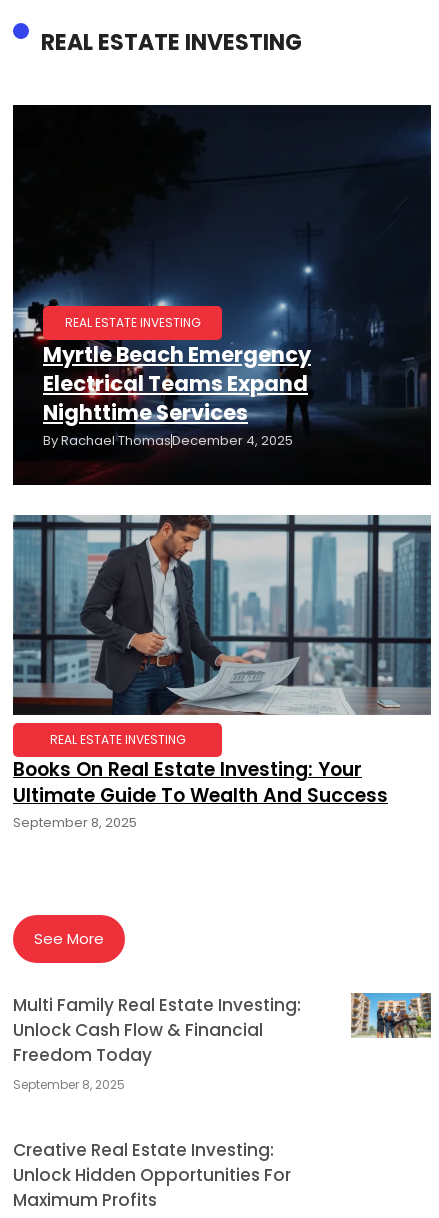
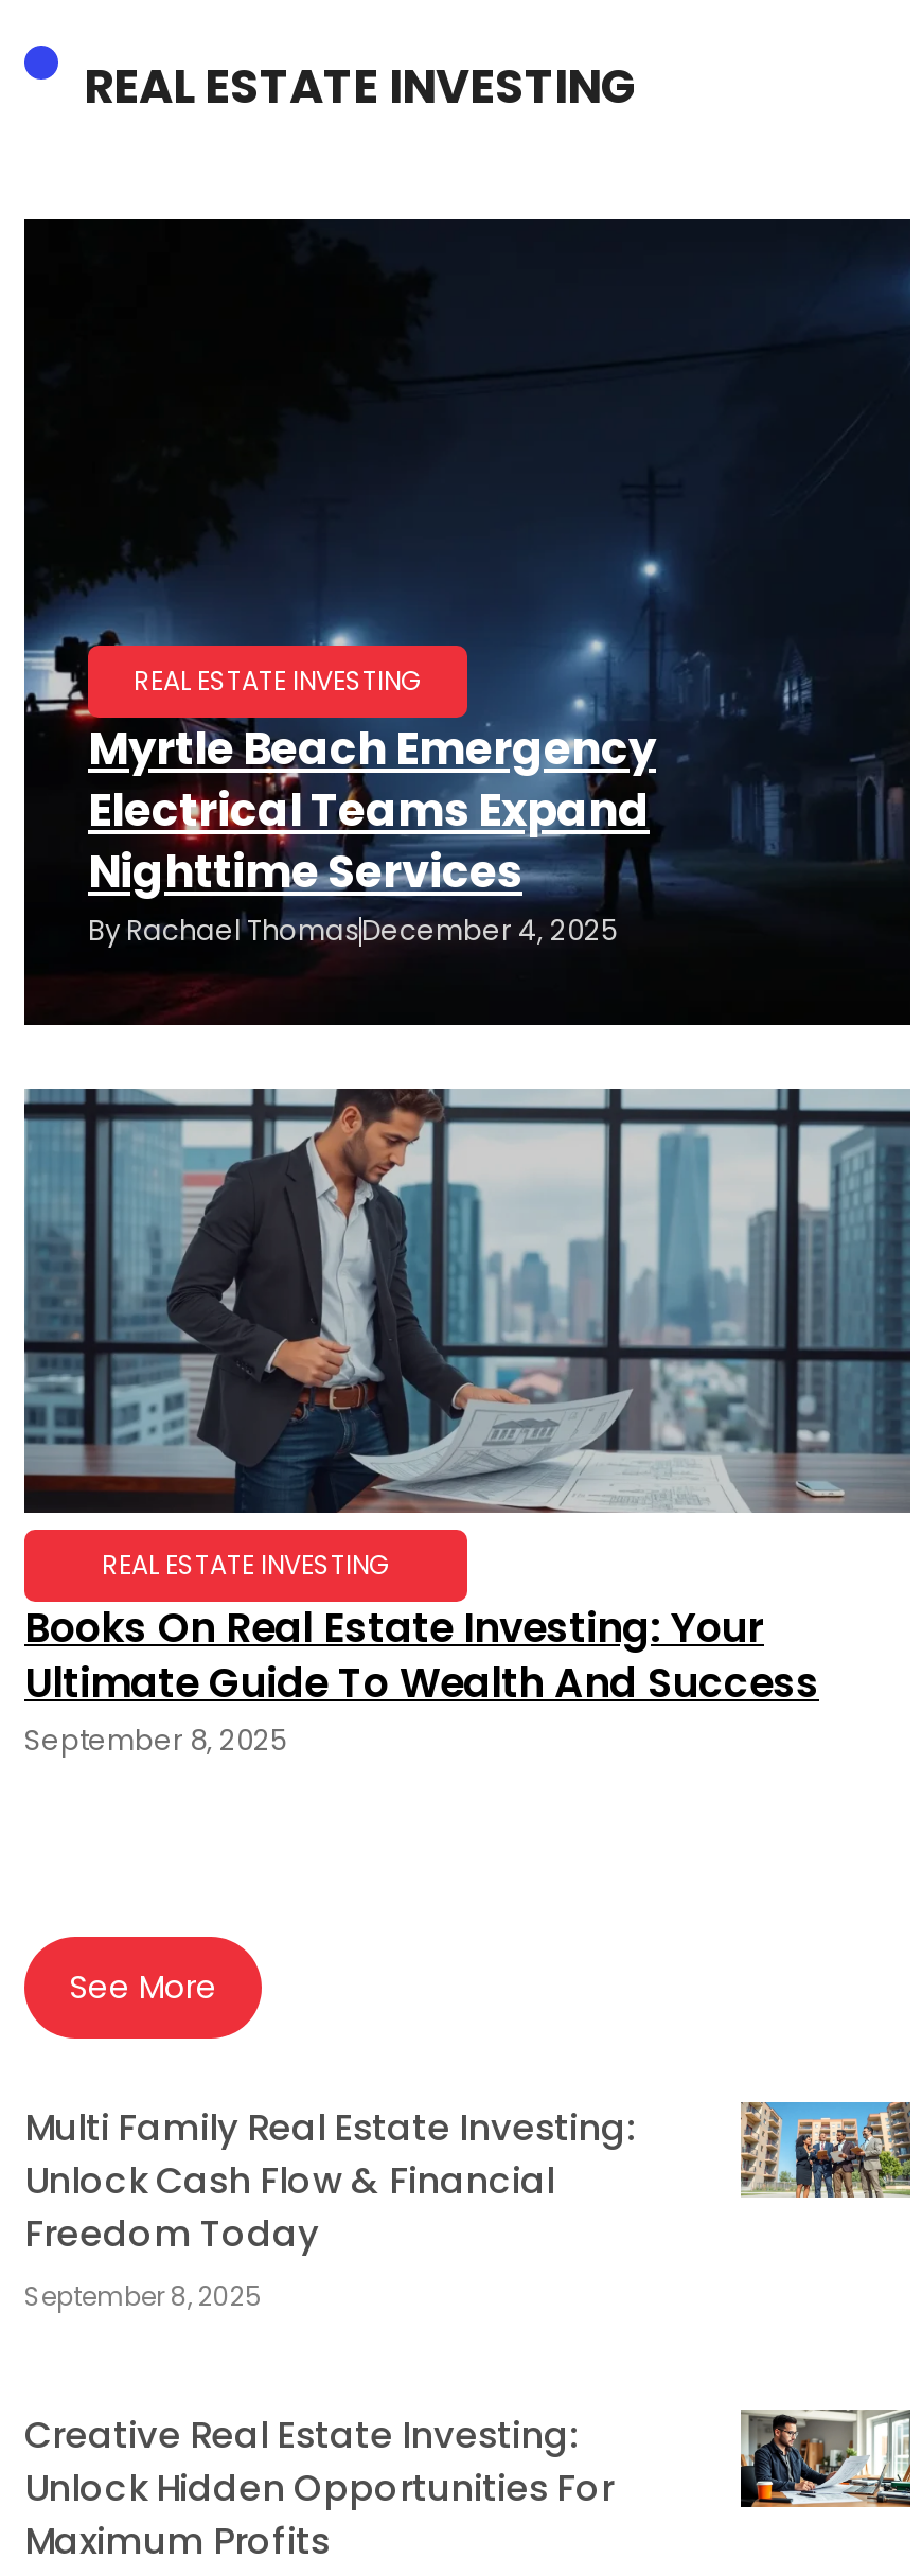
none -> [739,2407,912,2509] [image]

